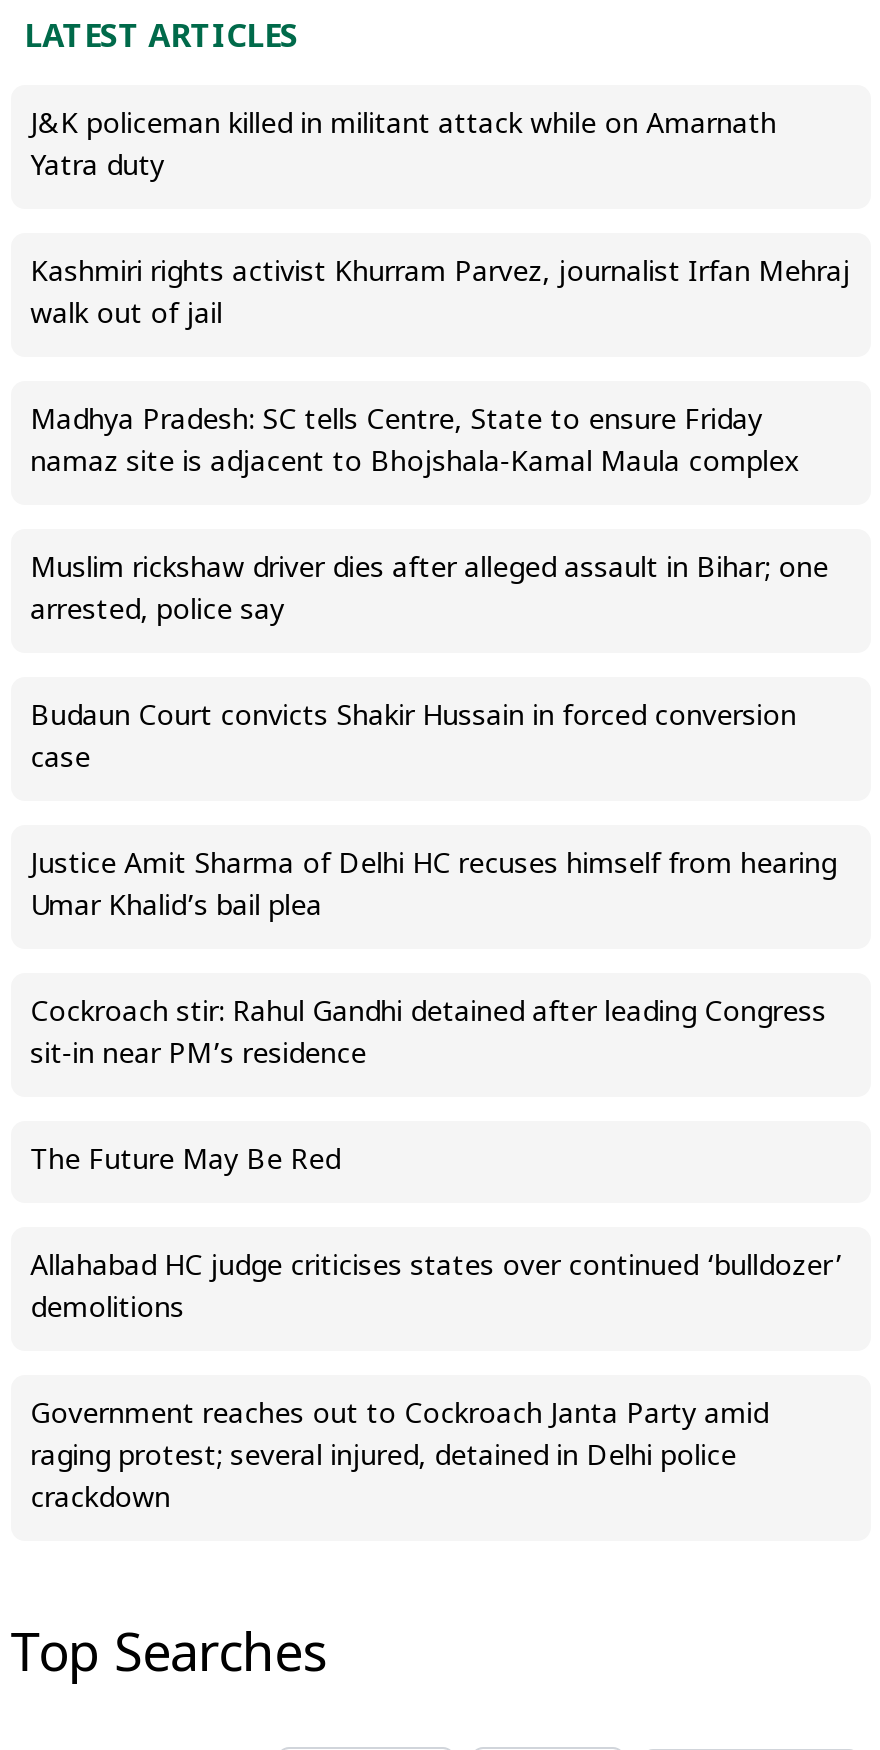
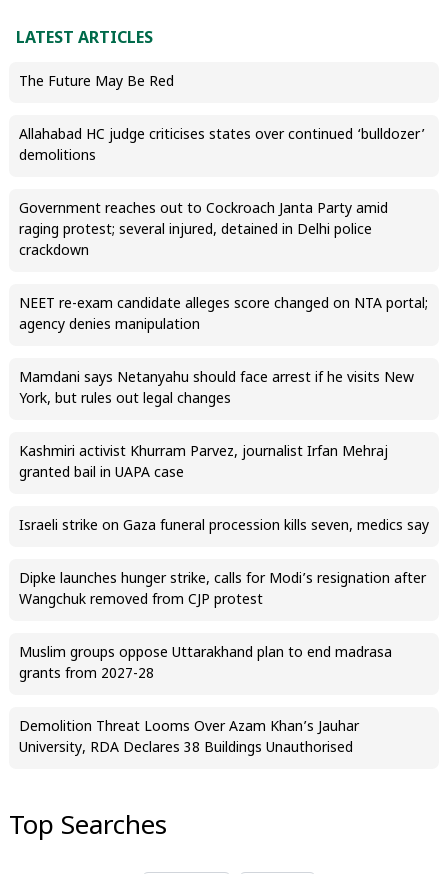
[30,106,850,1074] J&K policeman killed in militant attack while on Amarnath | Yatra duty | Kashmiri rights activist Khurram Parvez, journalist Irfan Mehraj | walk out of jail | Madhya Pradesh: SC tells Centre, State to ensure Friday | namaz site is adjacent to Bhojshala-Kamal Maula complex | Muslim rickshaw driver dies after alleged assault in Bihar; one | arrested, police say | Budaun Court convicts Shakir Hussain in forced conversion | case | Justice Amit Sharma of Delhi HC recuses himself from hearing | Umar Khalid’s bail plea | Cockroach stir: Rahul Gandhi detained after leading Congress | sit-in near PM’s residence -> none
moved [30,1142,842,1518] -> [19,73,425,261]: The Future May Be Red | Allahabad HC judge criticises states over continued ‘bulldozer’ | demolitions | Government reaches out to Cockroach Janta Party amid | raging protest; several injured, detained in Delhi police | crackdown
none -> [19,295,429,758] NEET re-exam candidate alleges score changed on NTA portal; | agency denies manipulation | Mamdani says Netanyahu should face arrest if he visits New | York, but rules out legal changes | Kashmiri activist Khurram Parvez, journalist Irfan Mehraj | granted bail in UAPA case | Israeli strike on Gaza funeral procession kills seven, medics say | Dipke launches hunger strike, calls for Modi’s resignation after | Wangchuk removed from CJP protest | Muslim groups oppose Uttarakhand plan to end madrasa | grants from 2027-28 | Demolition Threat Looms Over Azam Khan’s Jauhar | University, RDA Declares 38 Buildings Unauthorised

